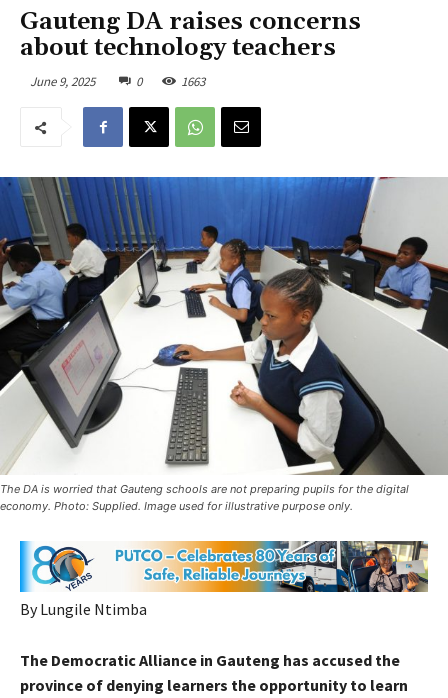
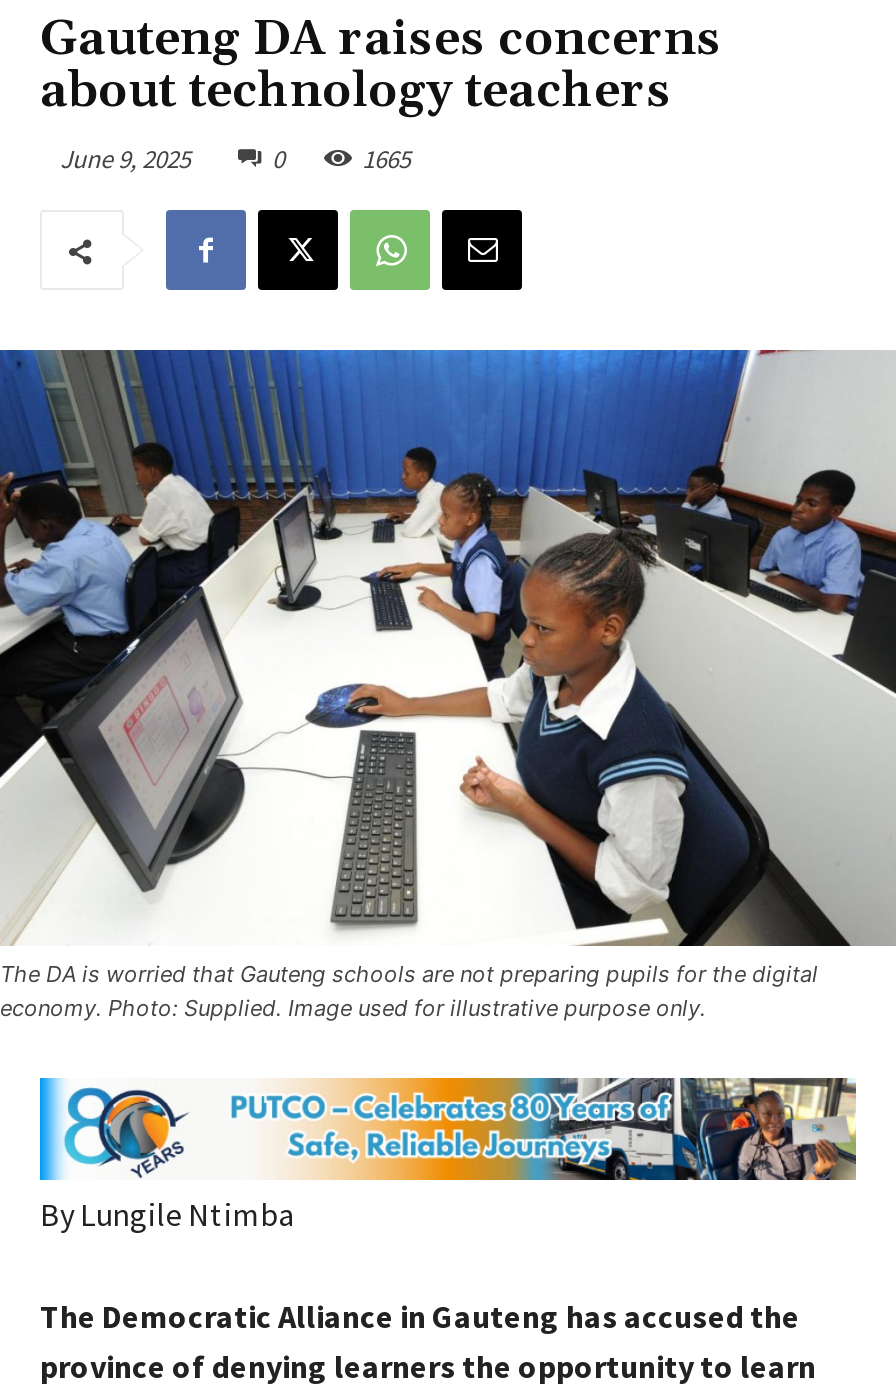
[181,72,205,89] 1663 -> [362,141,410,175] 1665

